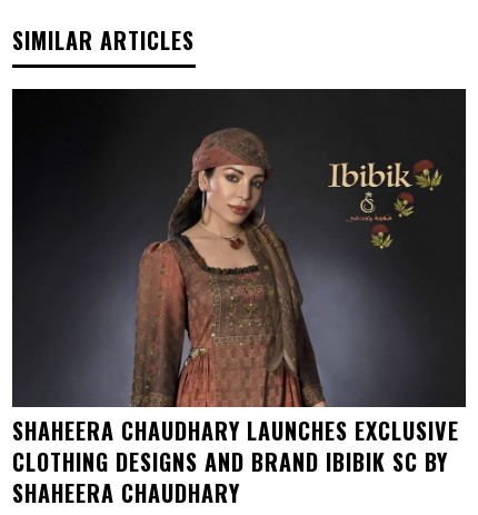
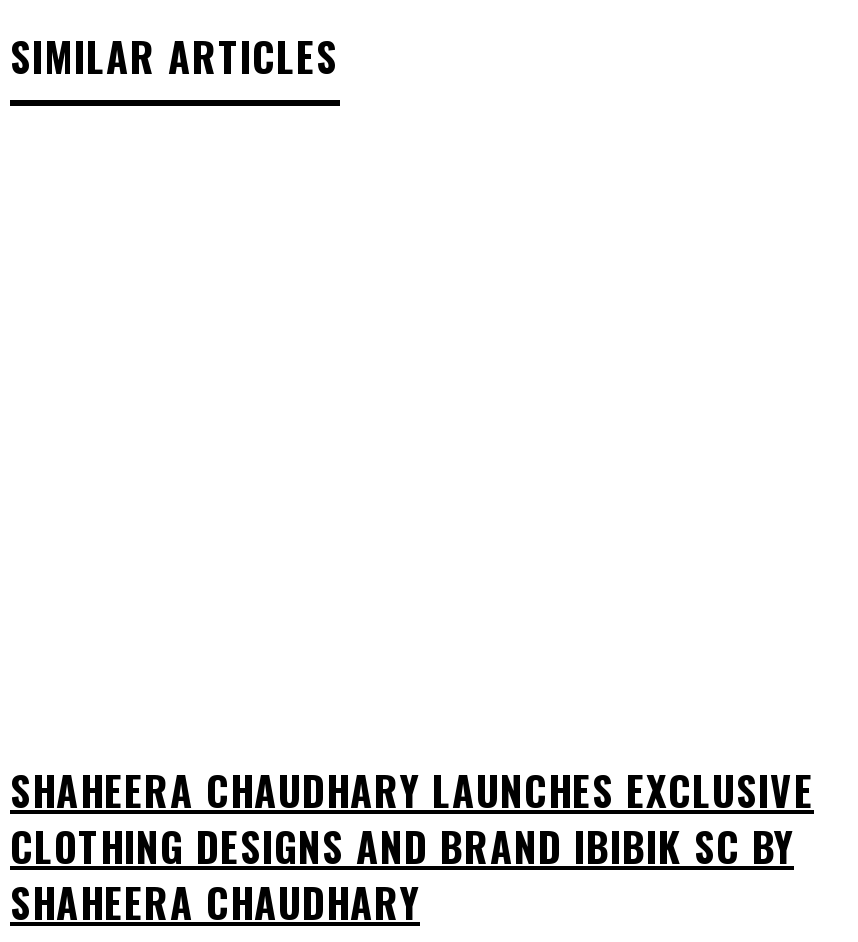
[11,88,467,406] [image] -> none

